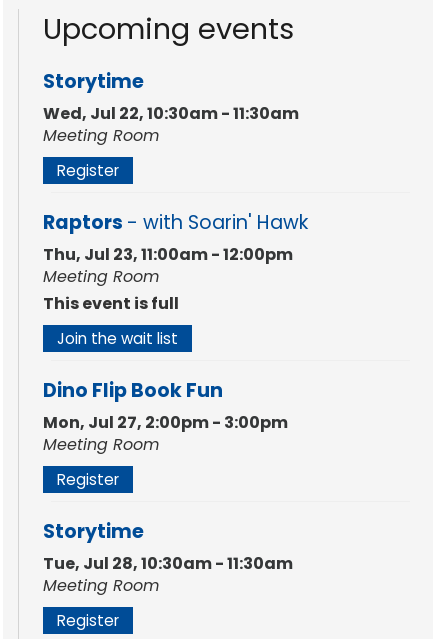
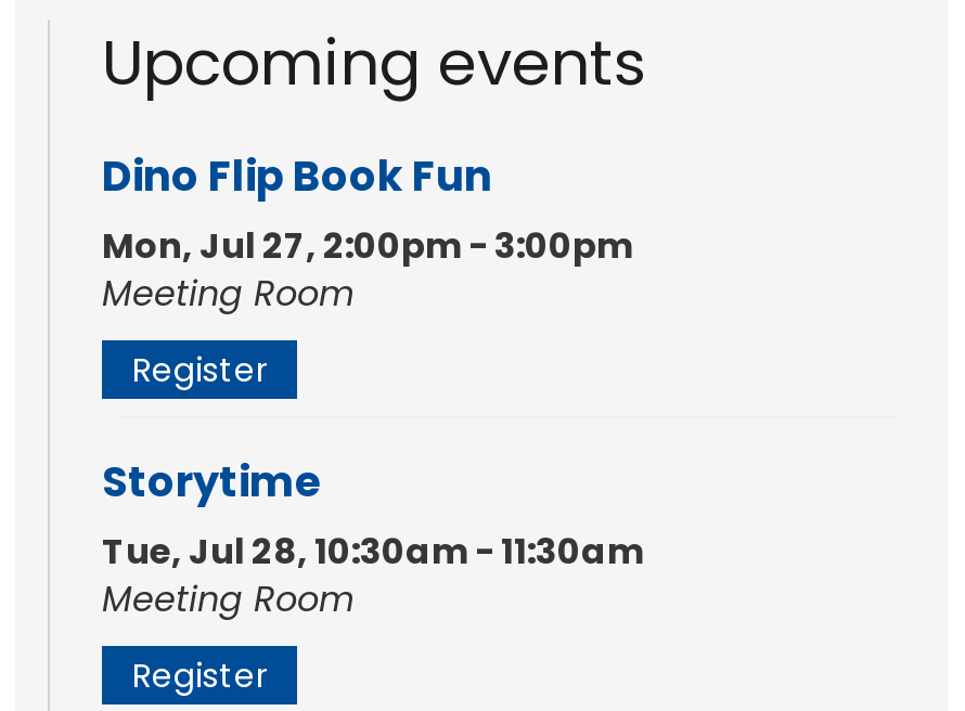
[43,67,308,348] Storytime | Wed, Jul 22, 10:30am - 11:30am | Meeting Room | Register | Raptors - with Soarin' Hawk | Thu, Jul 23, 11:00am - 12:00pm | Meeting Room | This event is full | Join the wait list -> none

